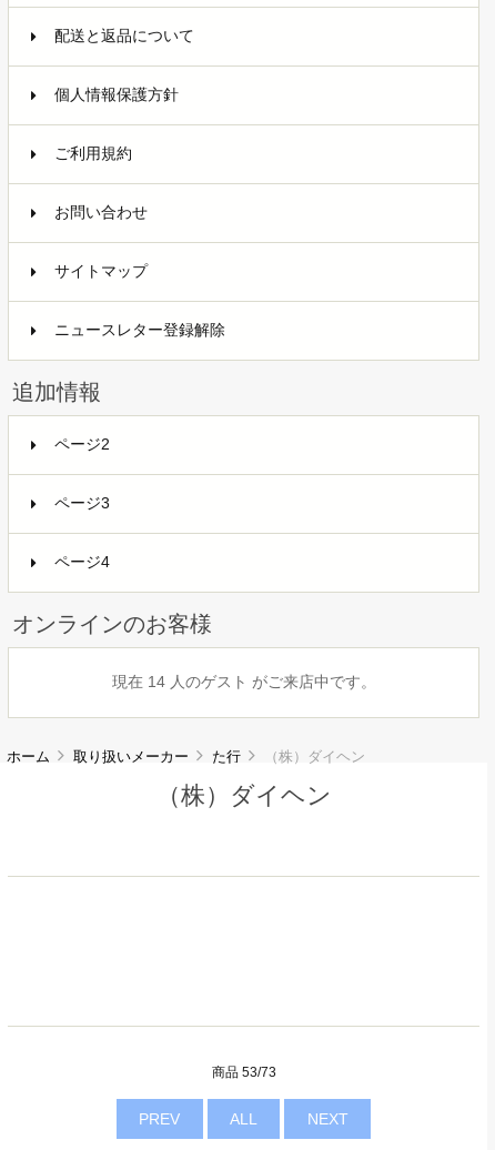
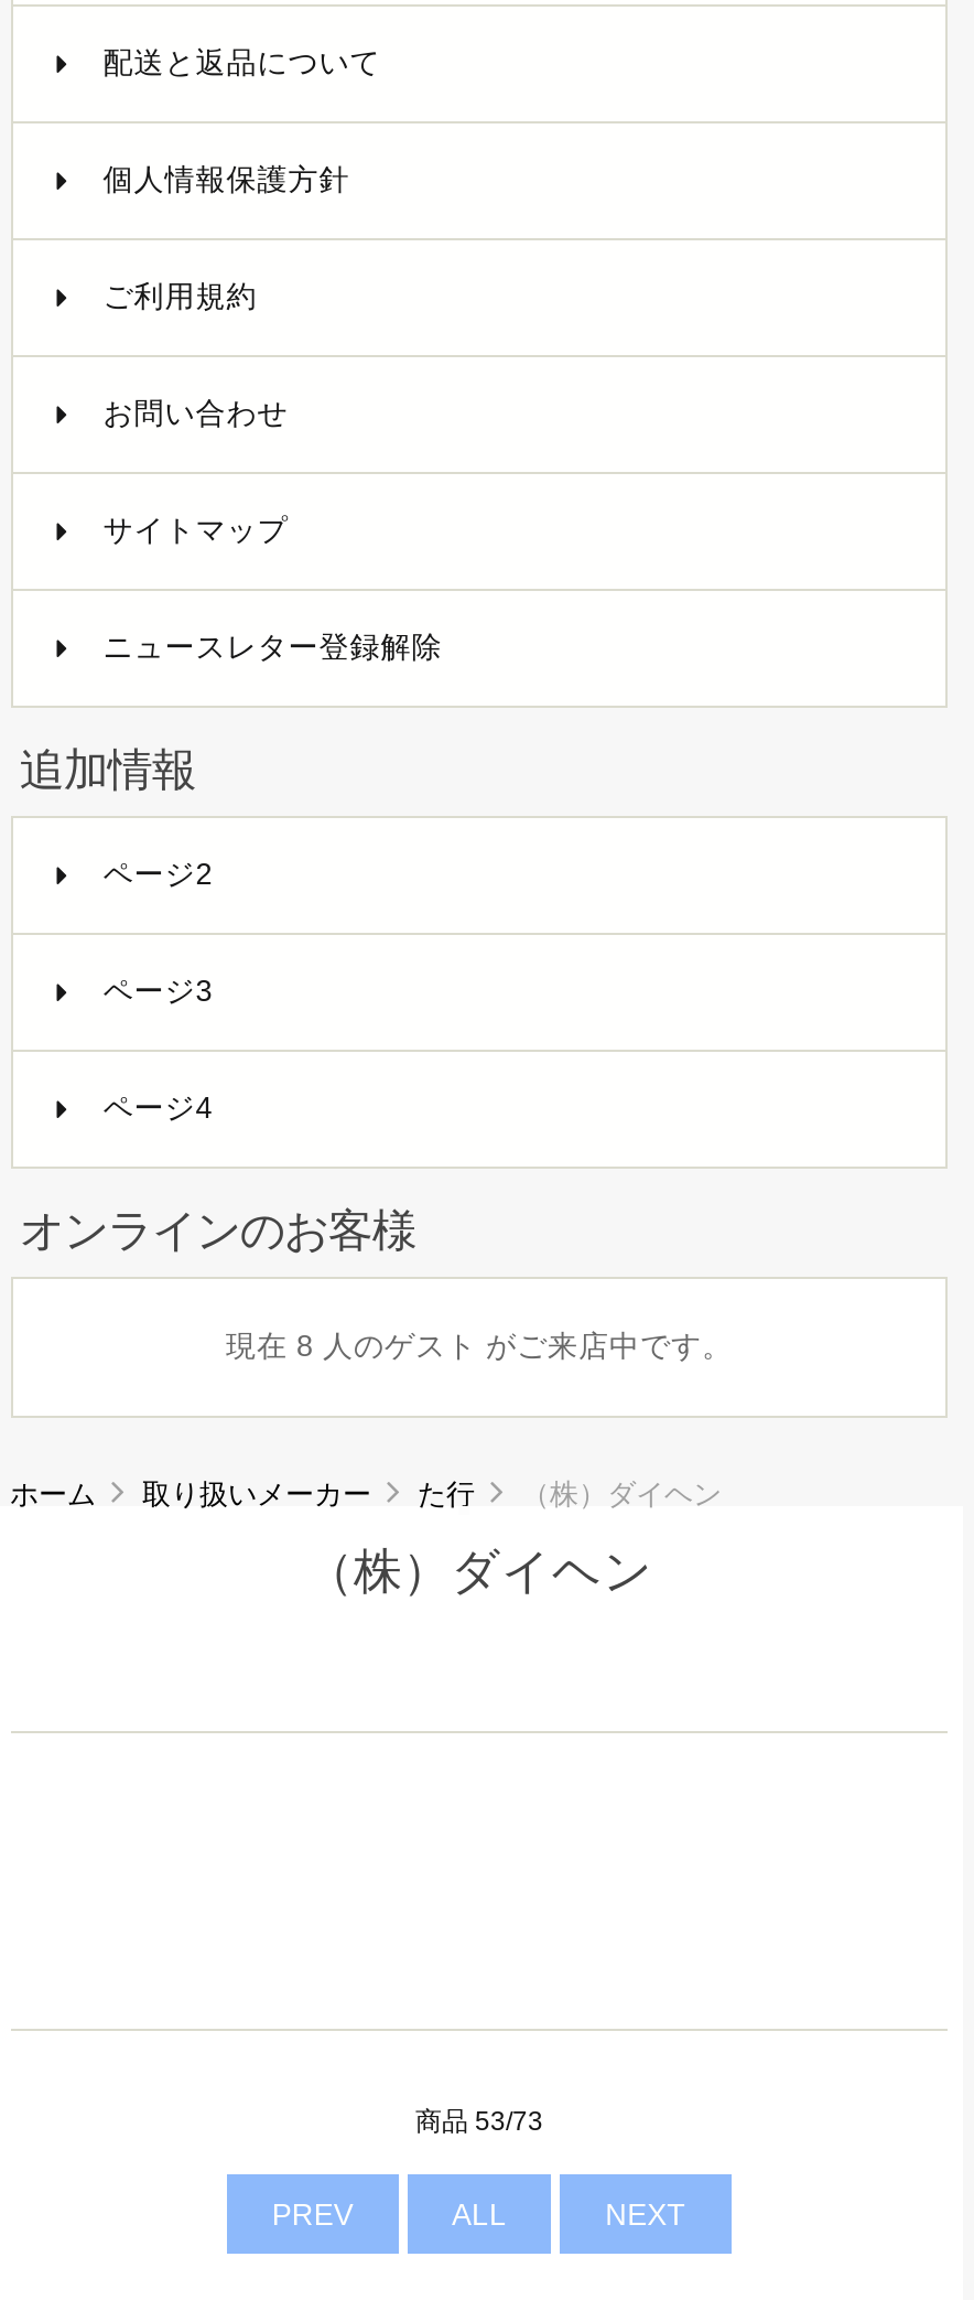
[112,674,376,690] 現在 14 人のゲスト がご来店中です。 -> [226,1330,733,1363] 現在 8 人のゲスト がご来店中です。

